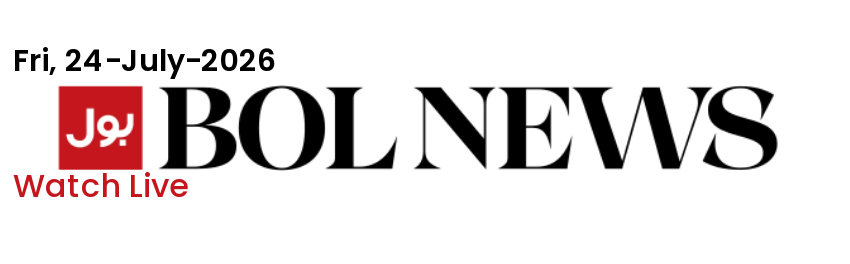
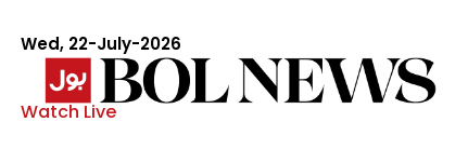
[13,39,277,81] Fri, 24-July-2026 -> [21,32,181,55] Wed, 22-July-2026

